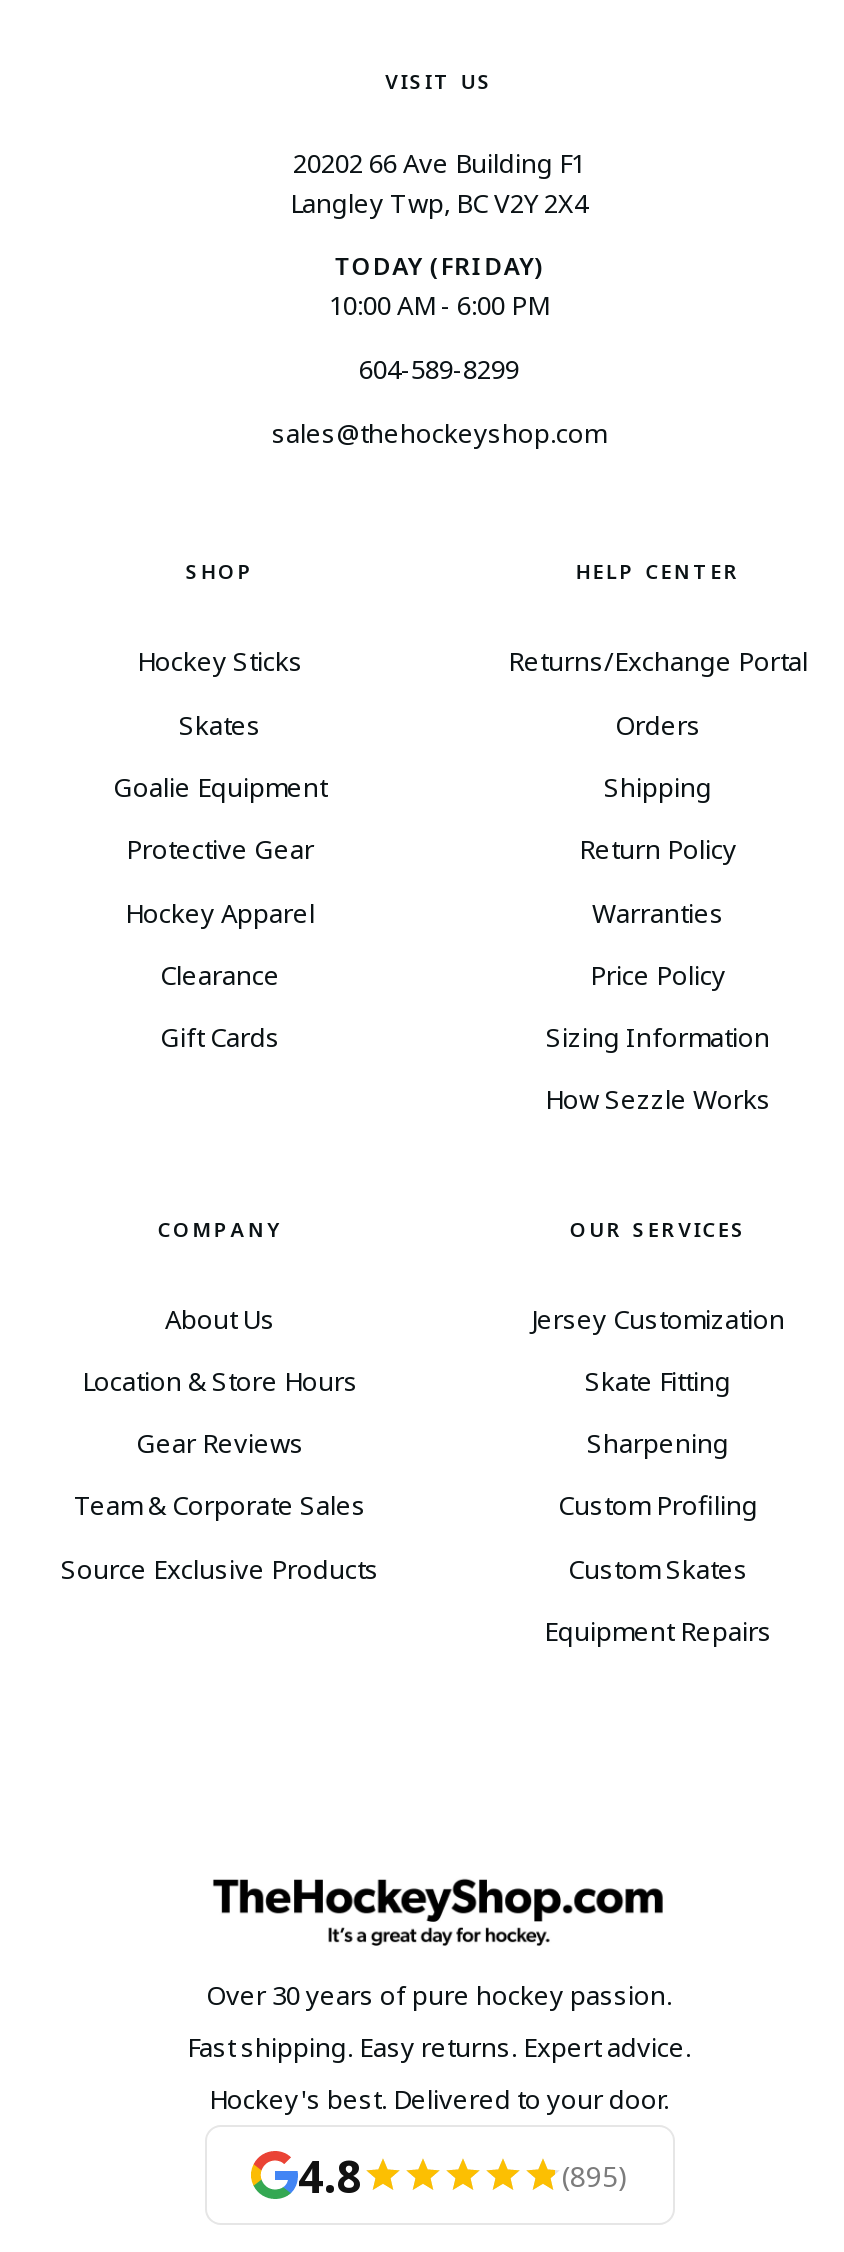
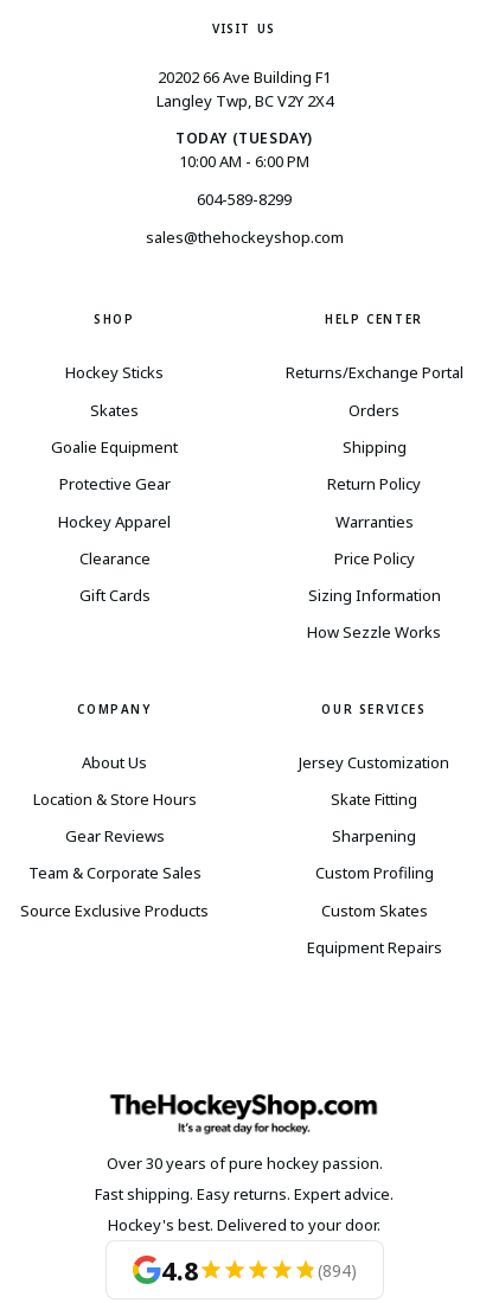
[335,250,543,284] TODAY (FRIDAY) -> [175,129,313,149] TODAY (TUESDAY)
[562,2156,628,2194] (895) -> [317,1259,356,1281] (894)

